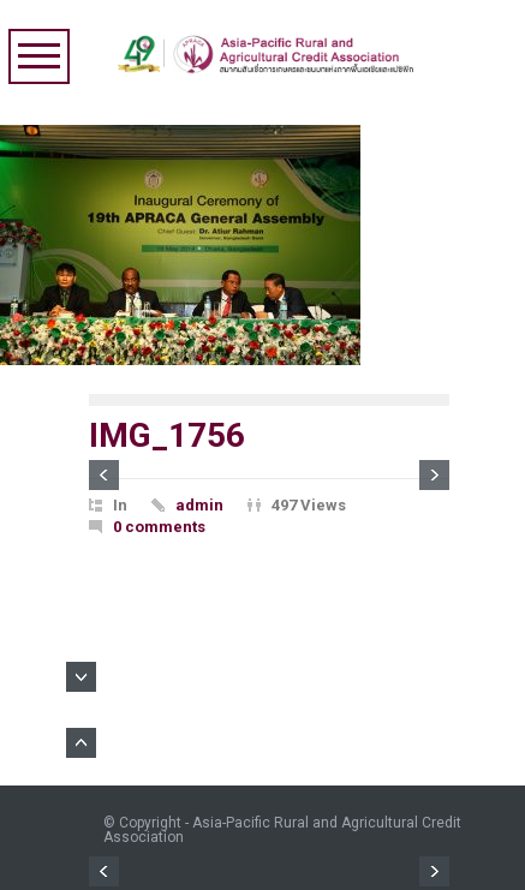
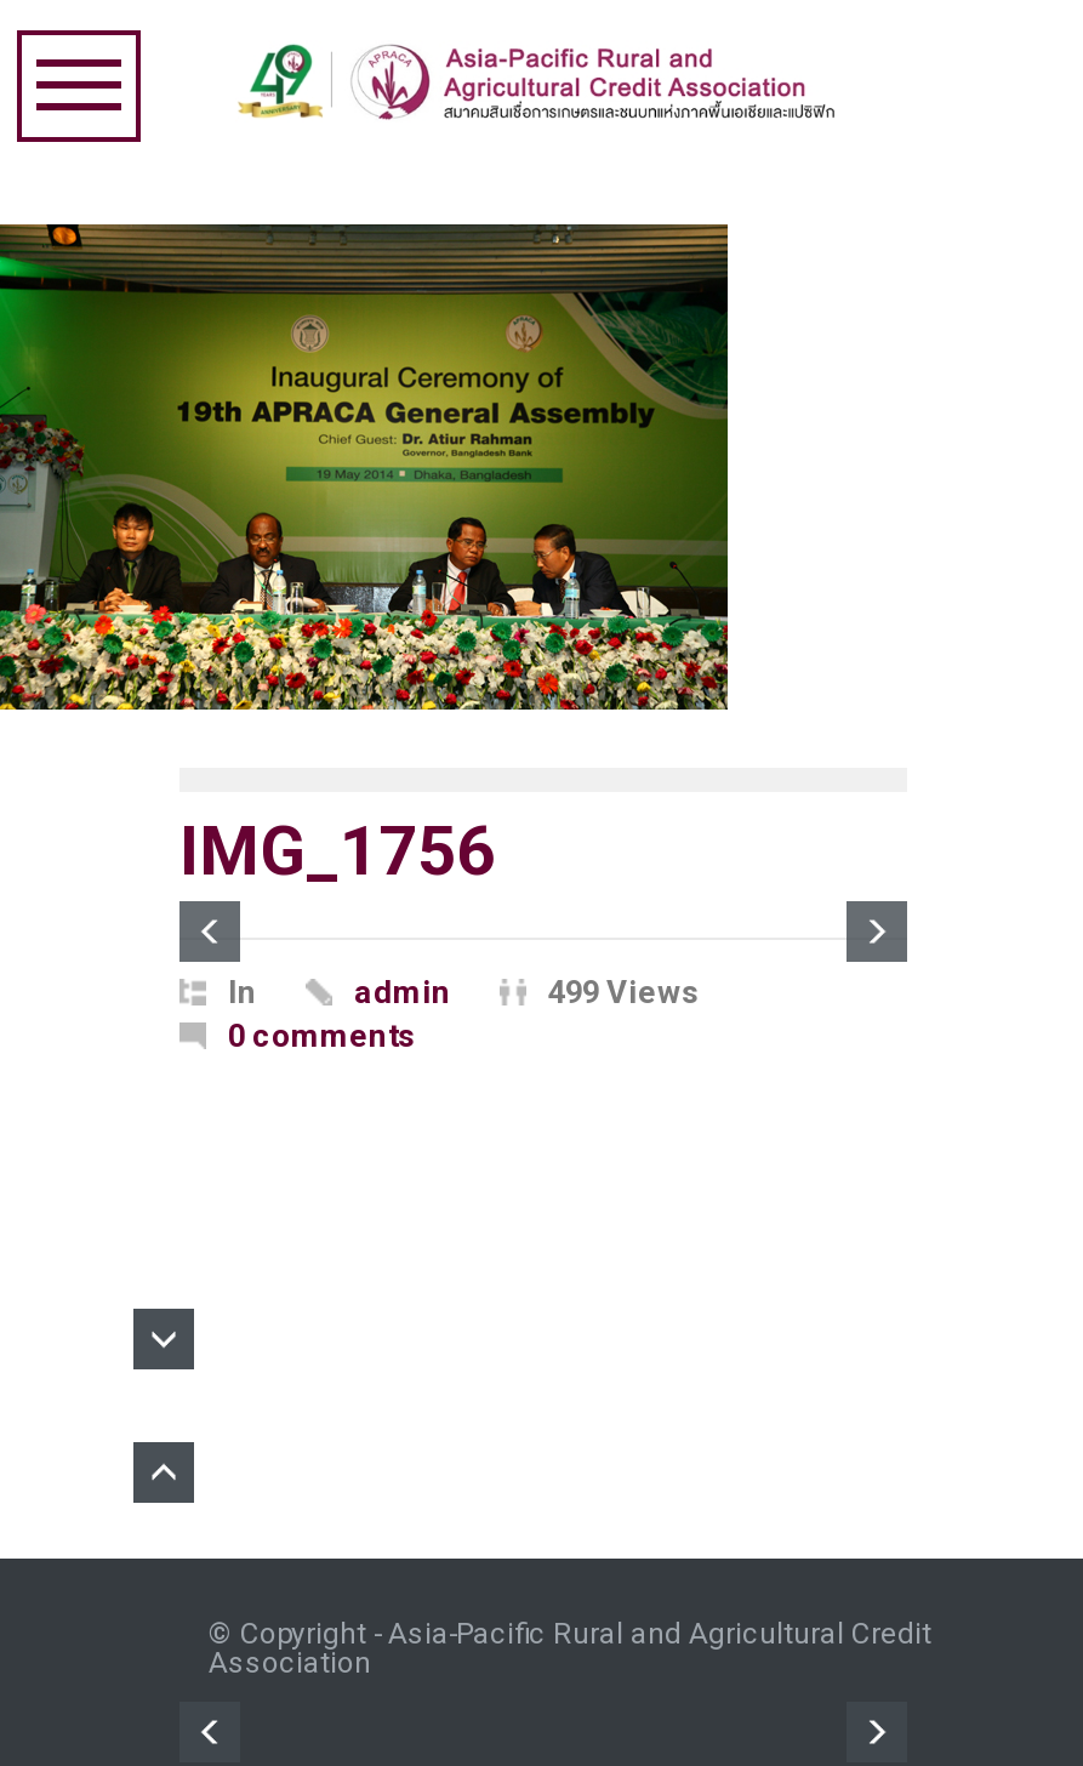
[272,497,346,515] 497 Views -> [548,975,699,1011] 499 Views

